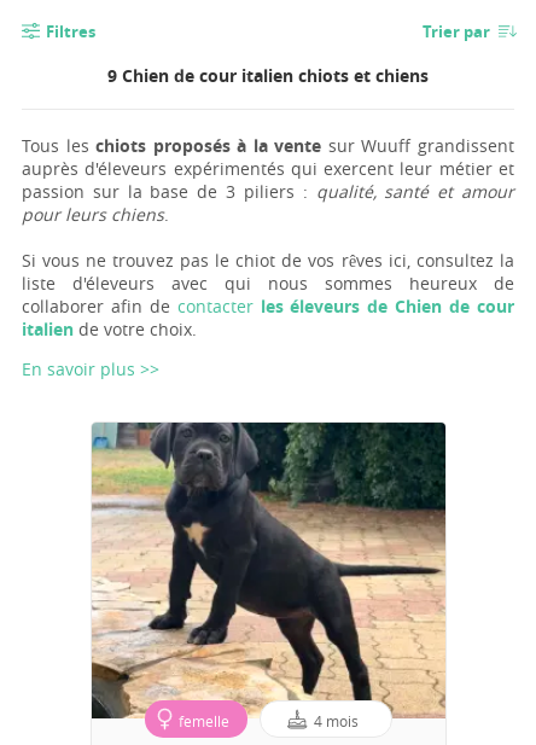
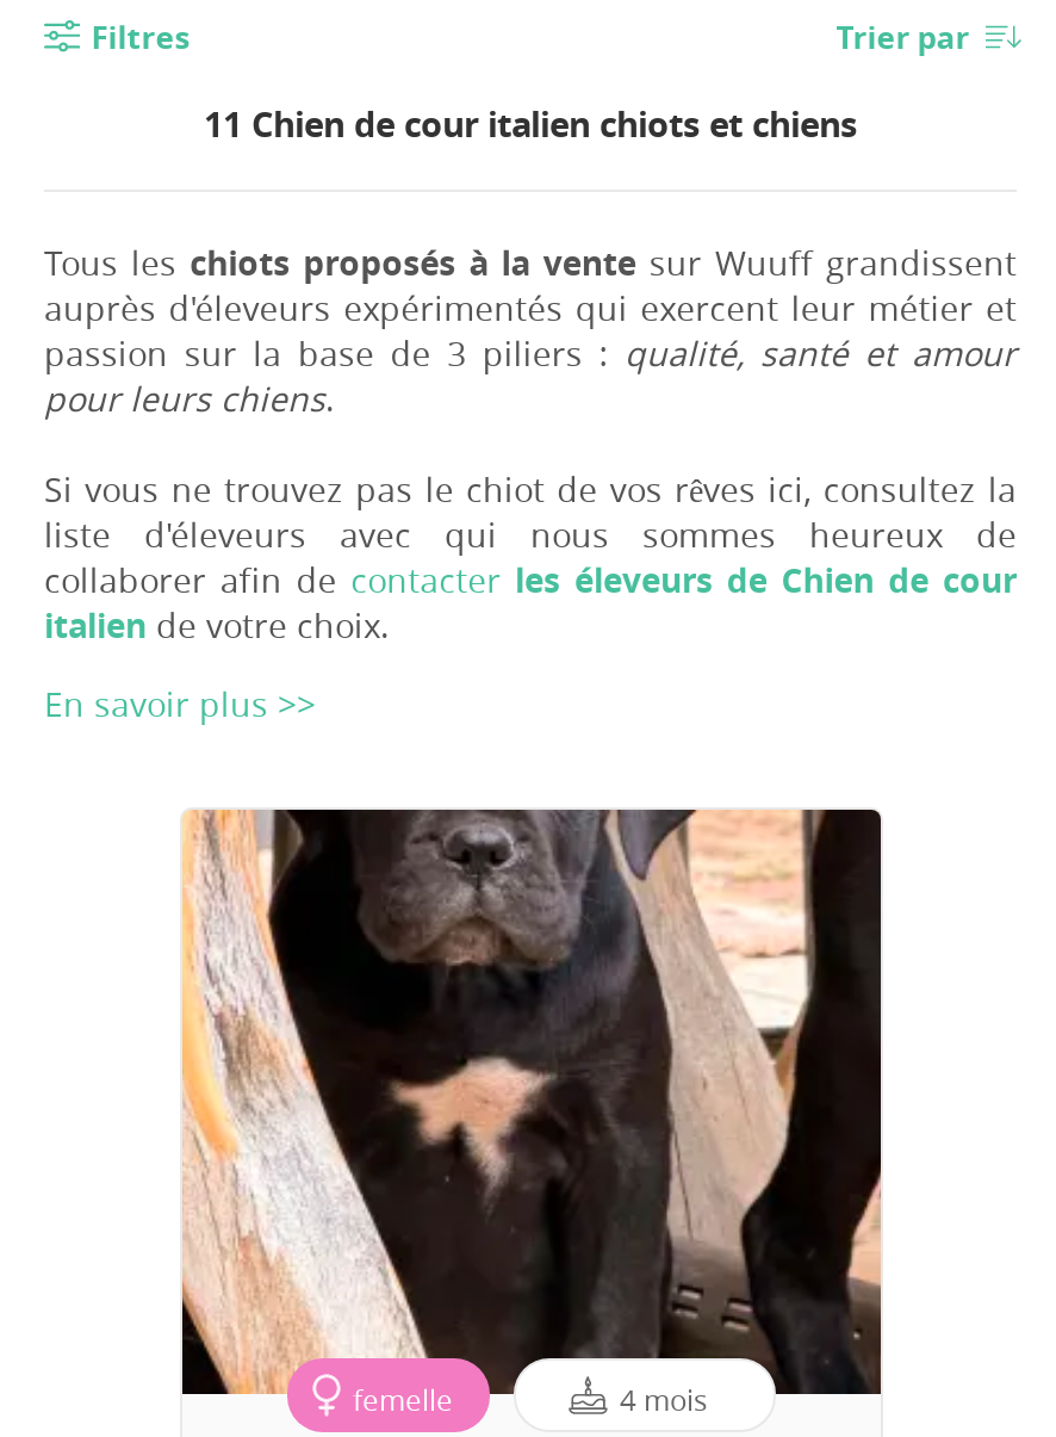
[107,64,429,88] 9 Chien de cour italien chiots et chiens -> [204,102,857,150] 11 Chien de cour italien chiots et chiens
[91,421,447,720] [image] -> [182,807,883,1396] [image]

